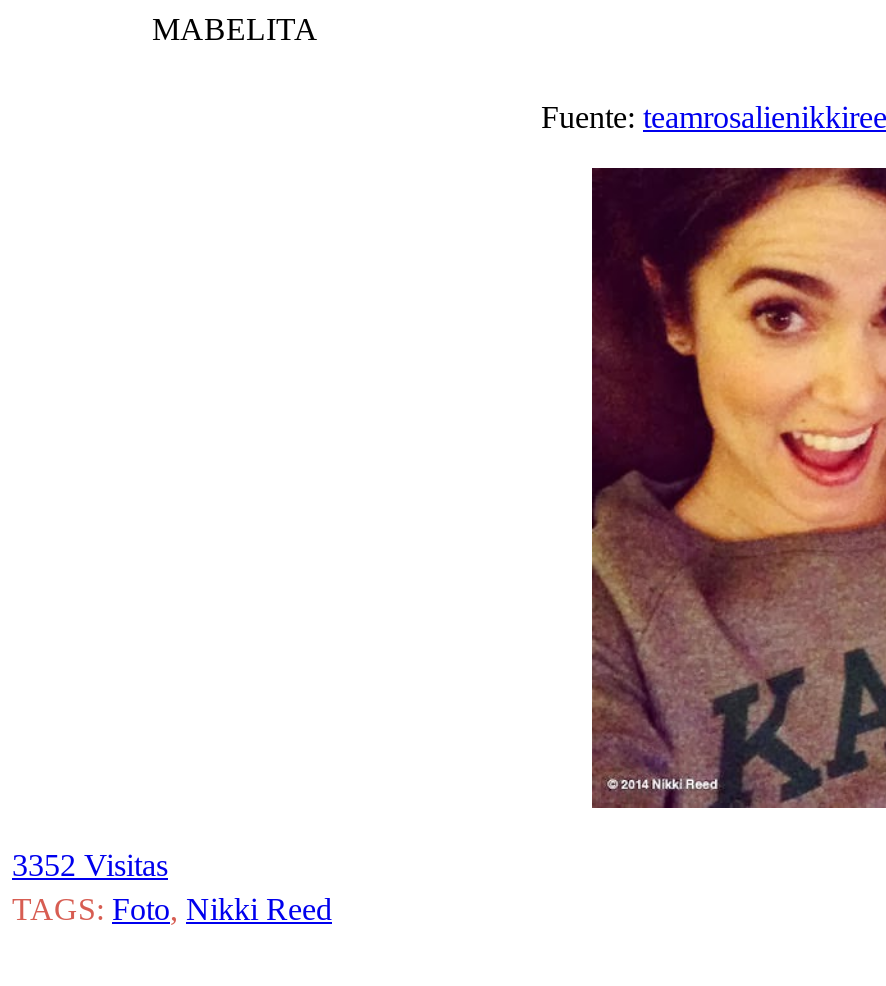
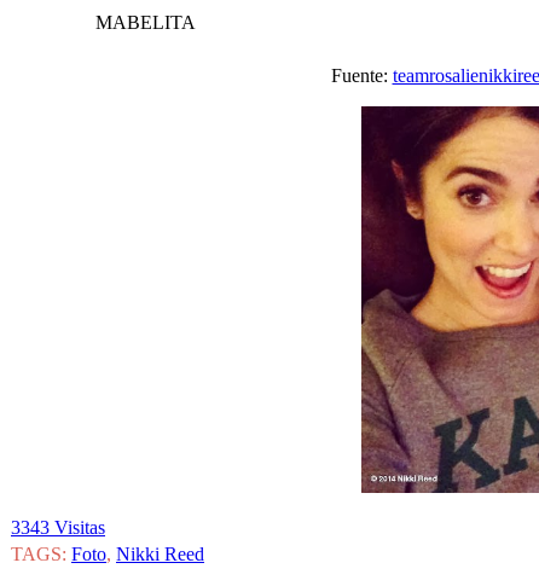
[12,848,168,882] 3352 Visitas -> [11,517,105,538] 3343 Visitas

